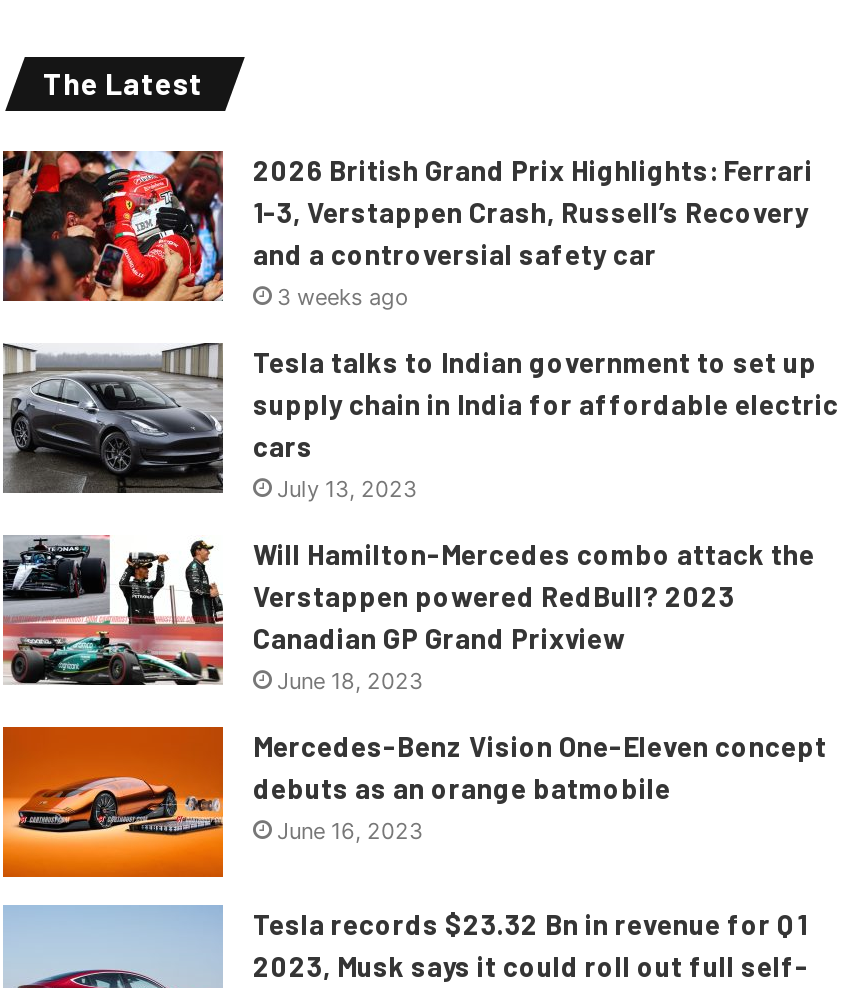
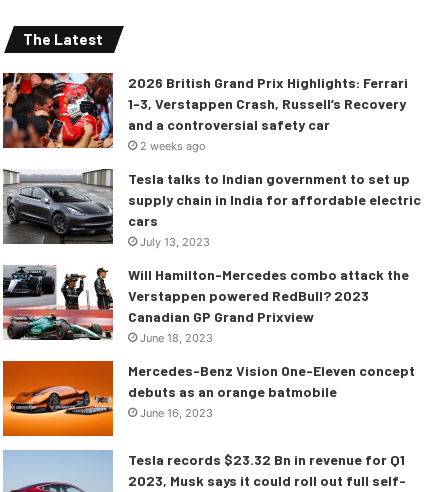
[277,282,409,310] 3 weeks ago -> [140,139,206,153] 2 weeks ago

